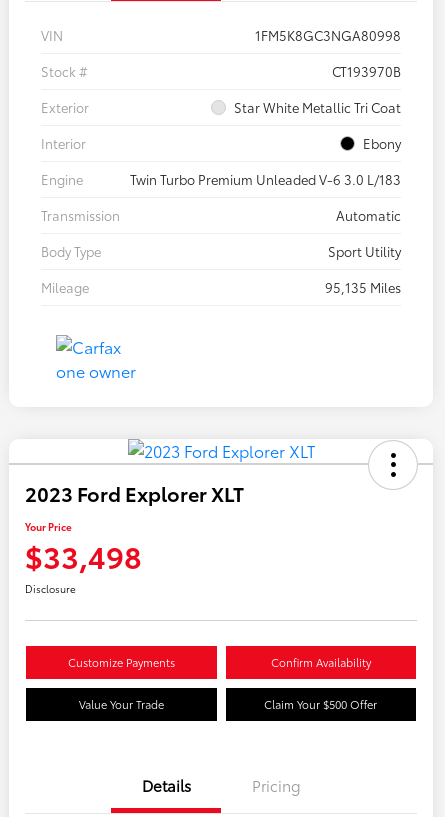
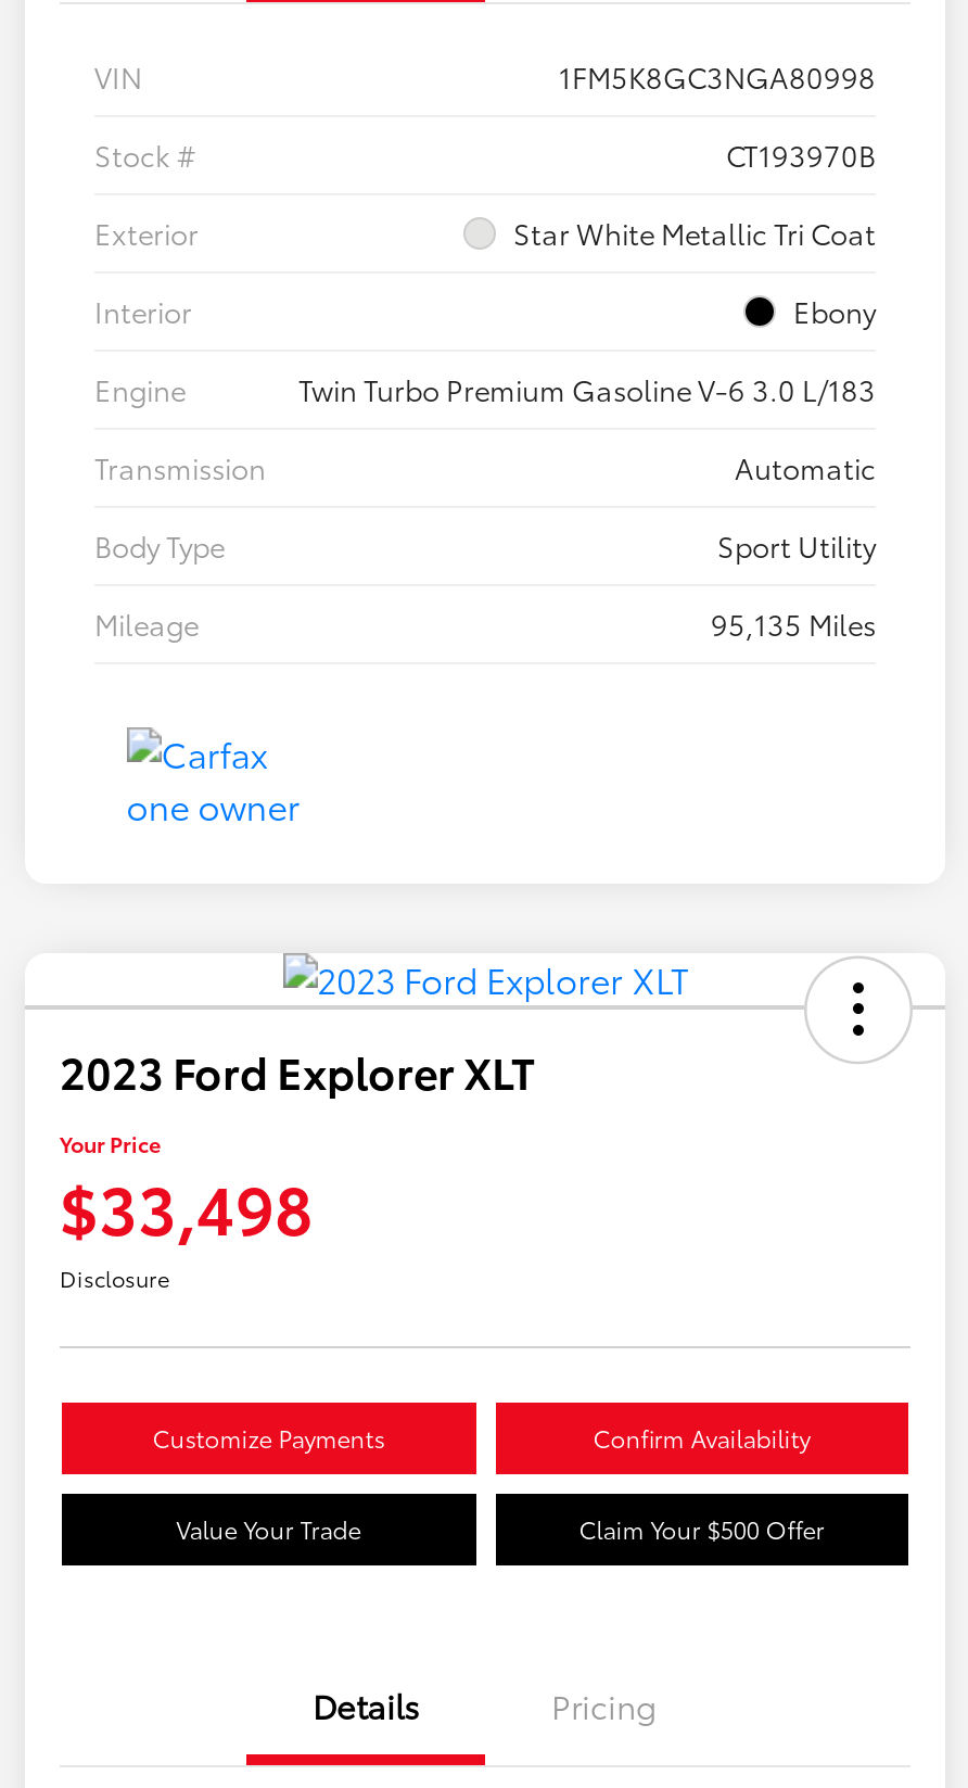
[130,170,401,188] Twin Turbo Premium Unleaded V-6 3.0 L/183 -> [298,369,876,408] Twin Turbo Premium Gasoline V-6 3.0 L/183

